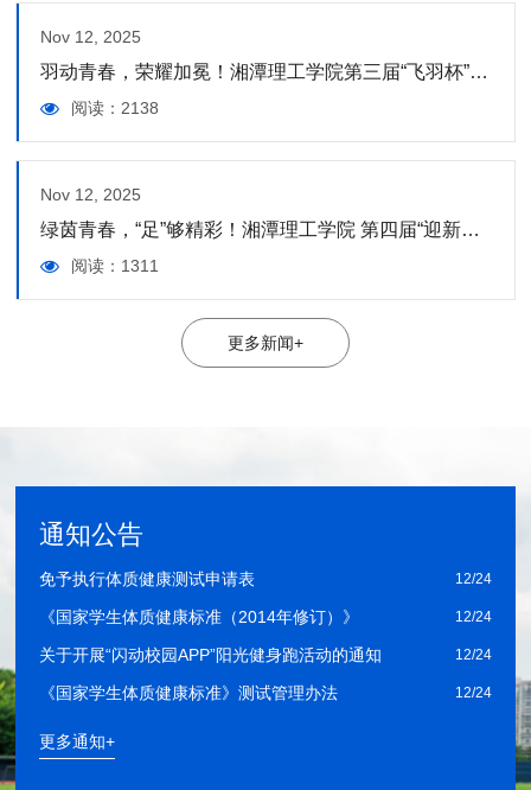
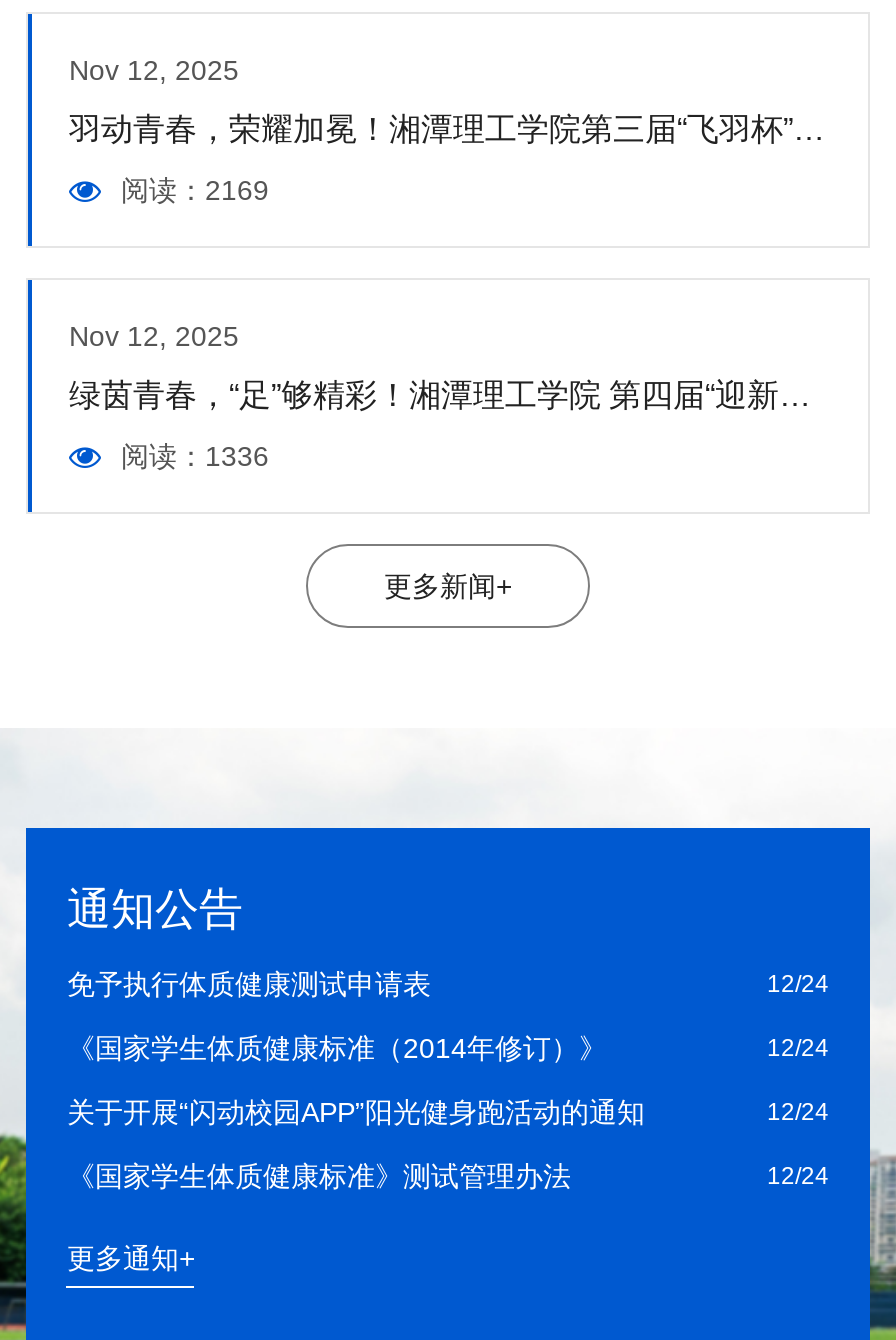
[72,98,159,117] 阅读：2138 -> [121,174,269,206] 阅读：2169
[72,256,159,275] 阅读：1311 -> [121,440,269,472] 阅读：1336

